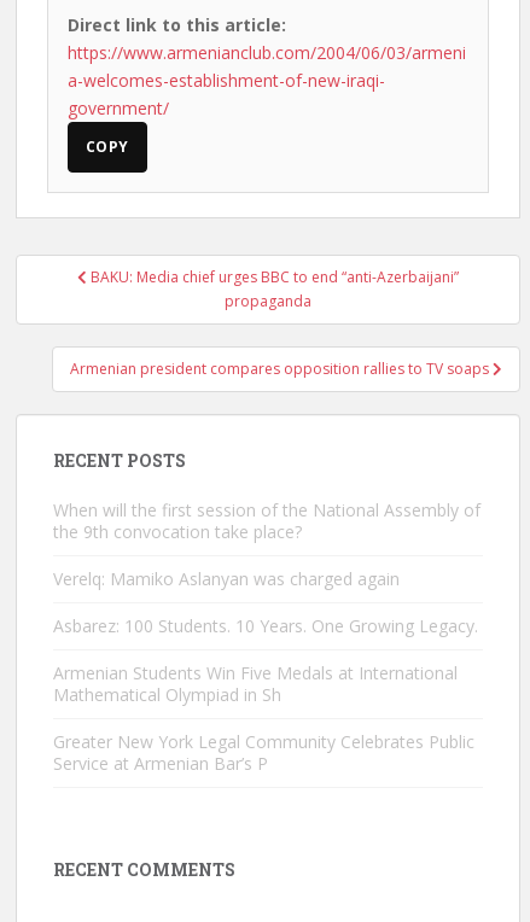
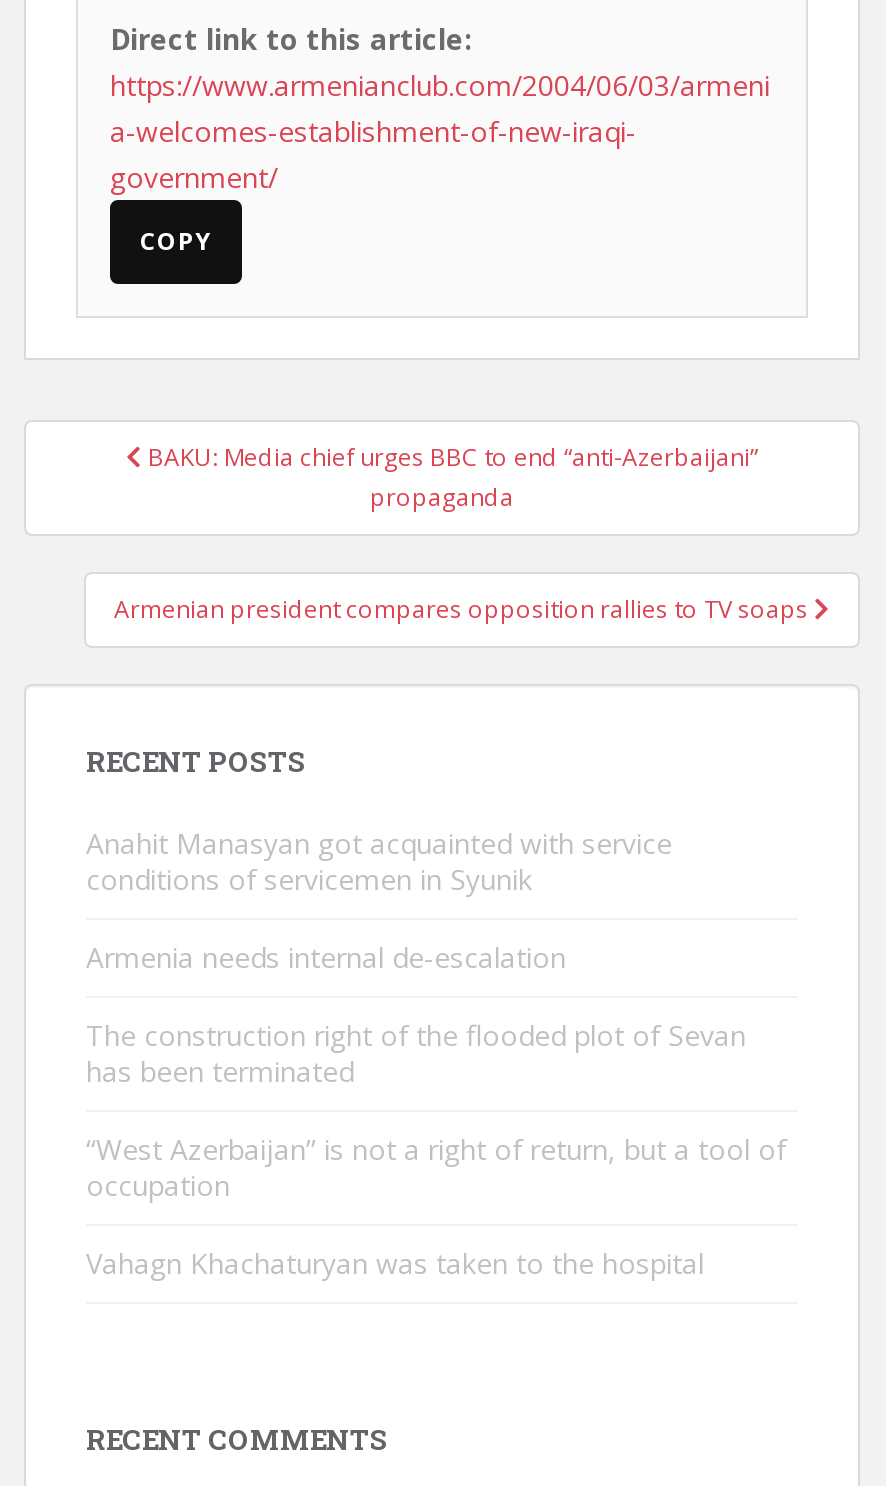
[53,498,481,543] When will the first session of the National Assembly of | the 9th convocation take place? -> [86,824,672,898] Anahit Manasyan got acquainted with service | conditions of servicemen in Syunik
[53,567,400,590] Verelq: Mamiko Aslanyan was charged again -> [86,938,566,976] Armenia needs internal de-escalation
[53,614,478,637] Asbarez: 100 Students. 10 Years. One Growing Legacy. -> [86,1016,746,1090] The construction right of the flooded plot of Sevan | has been terminated
[53,661,458,706] Armenian Students Win Five Medals at International | Mathematical Olympiad in Sh -> [86,1130,786,1204] “West Azerbaijan” is not a right of return, but a tool of | occupation
[53,730,474,775] Greater New York Legal Community Celebrates Public | Service at Armenian Bar’s P -> [86,1244,704,1282] Vahagn Khachaturyan was taken to the hospital

